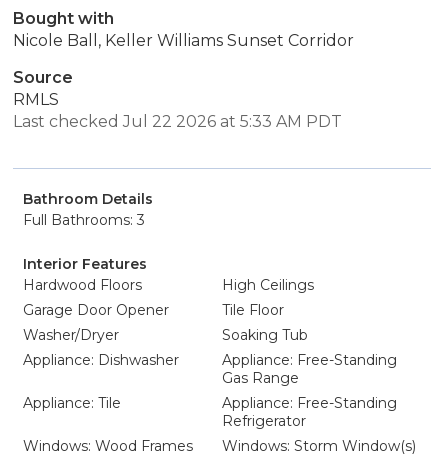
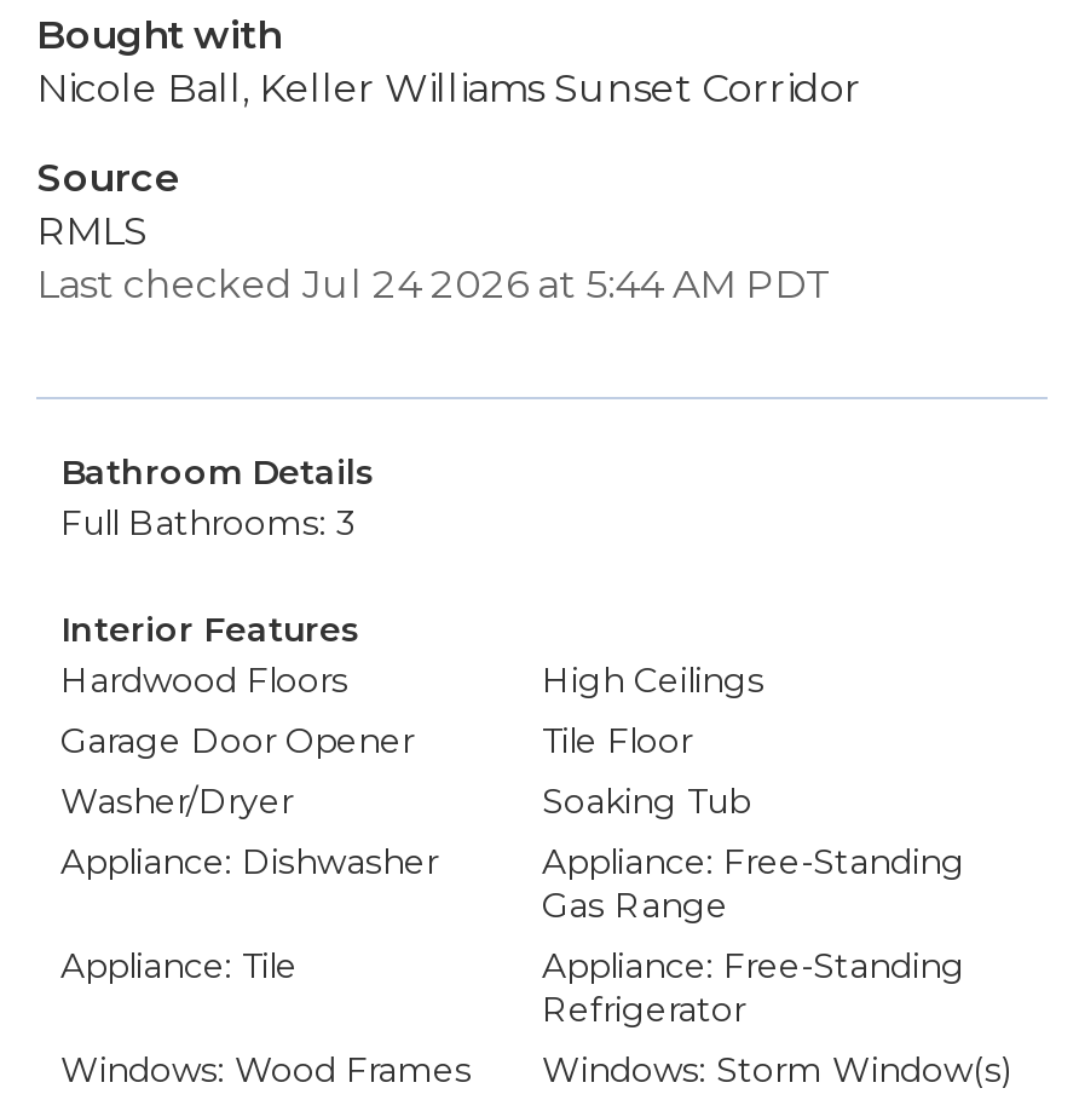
[13,112,342,131] Last checked Jul 22 2026 at 5:33 AM PDT -> [36,261,832,307] Last checked Jul 24 2026 at 5:44 AM PDT

